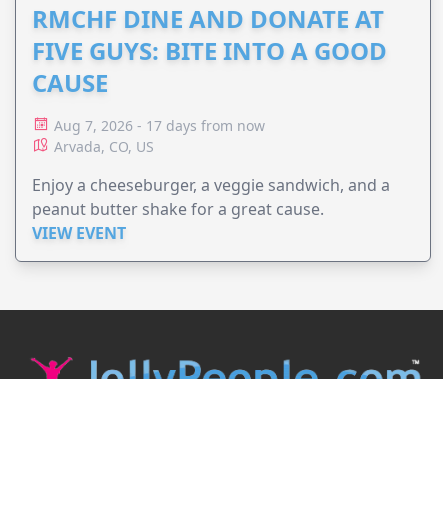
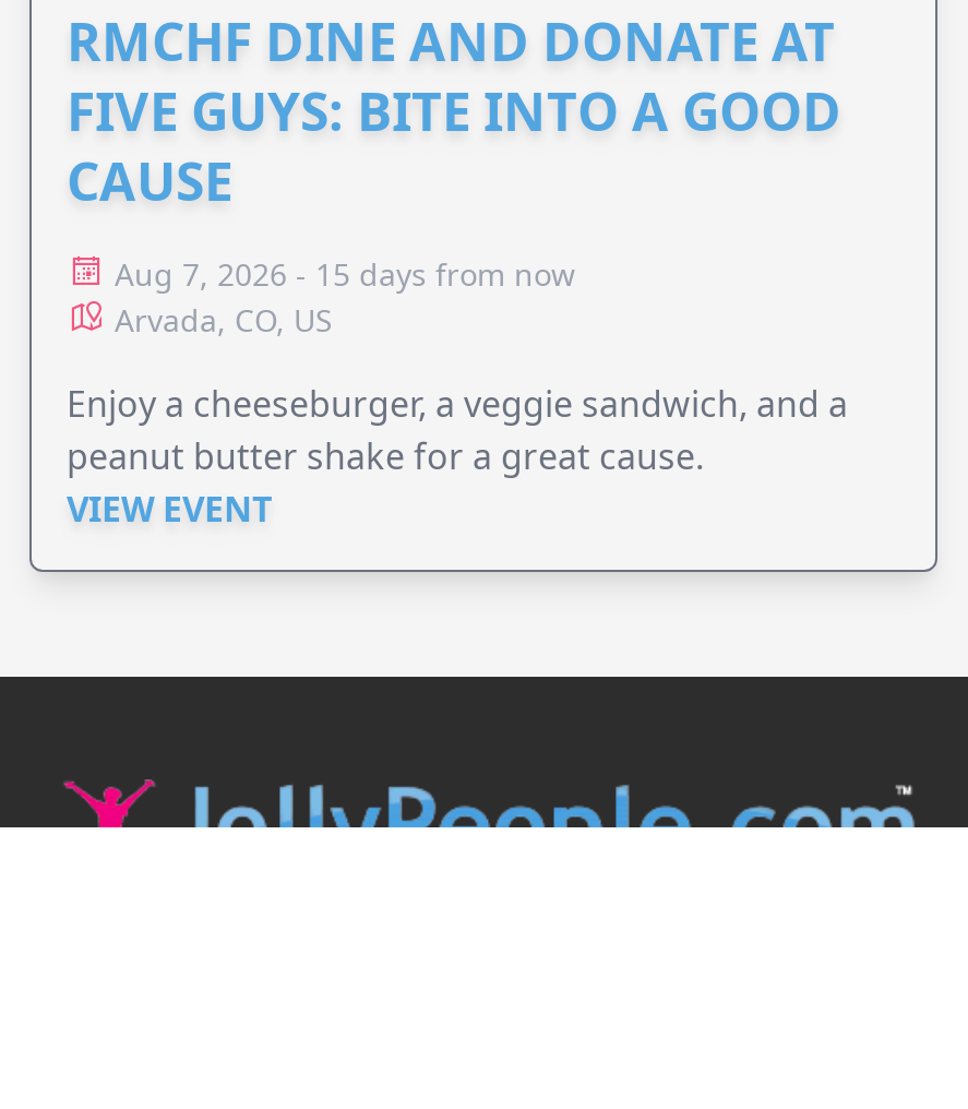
[54,116,265,135] Aug 7, 2026 - 17 days from now -> [115,253,575,295] Aug 7, 2026 - 15 days from now

